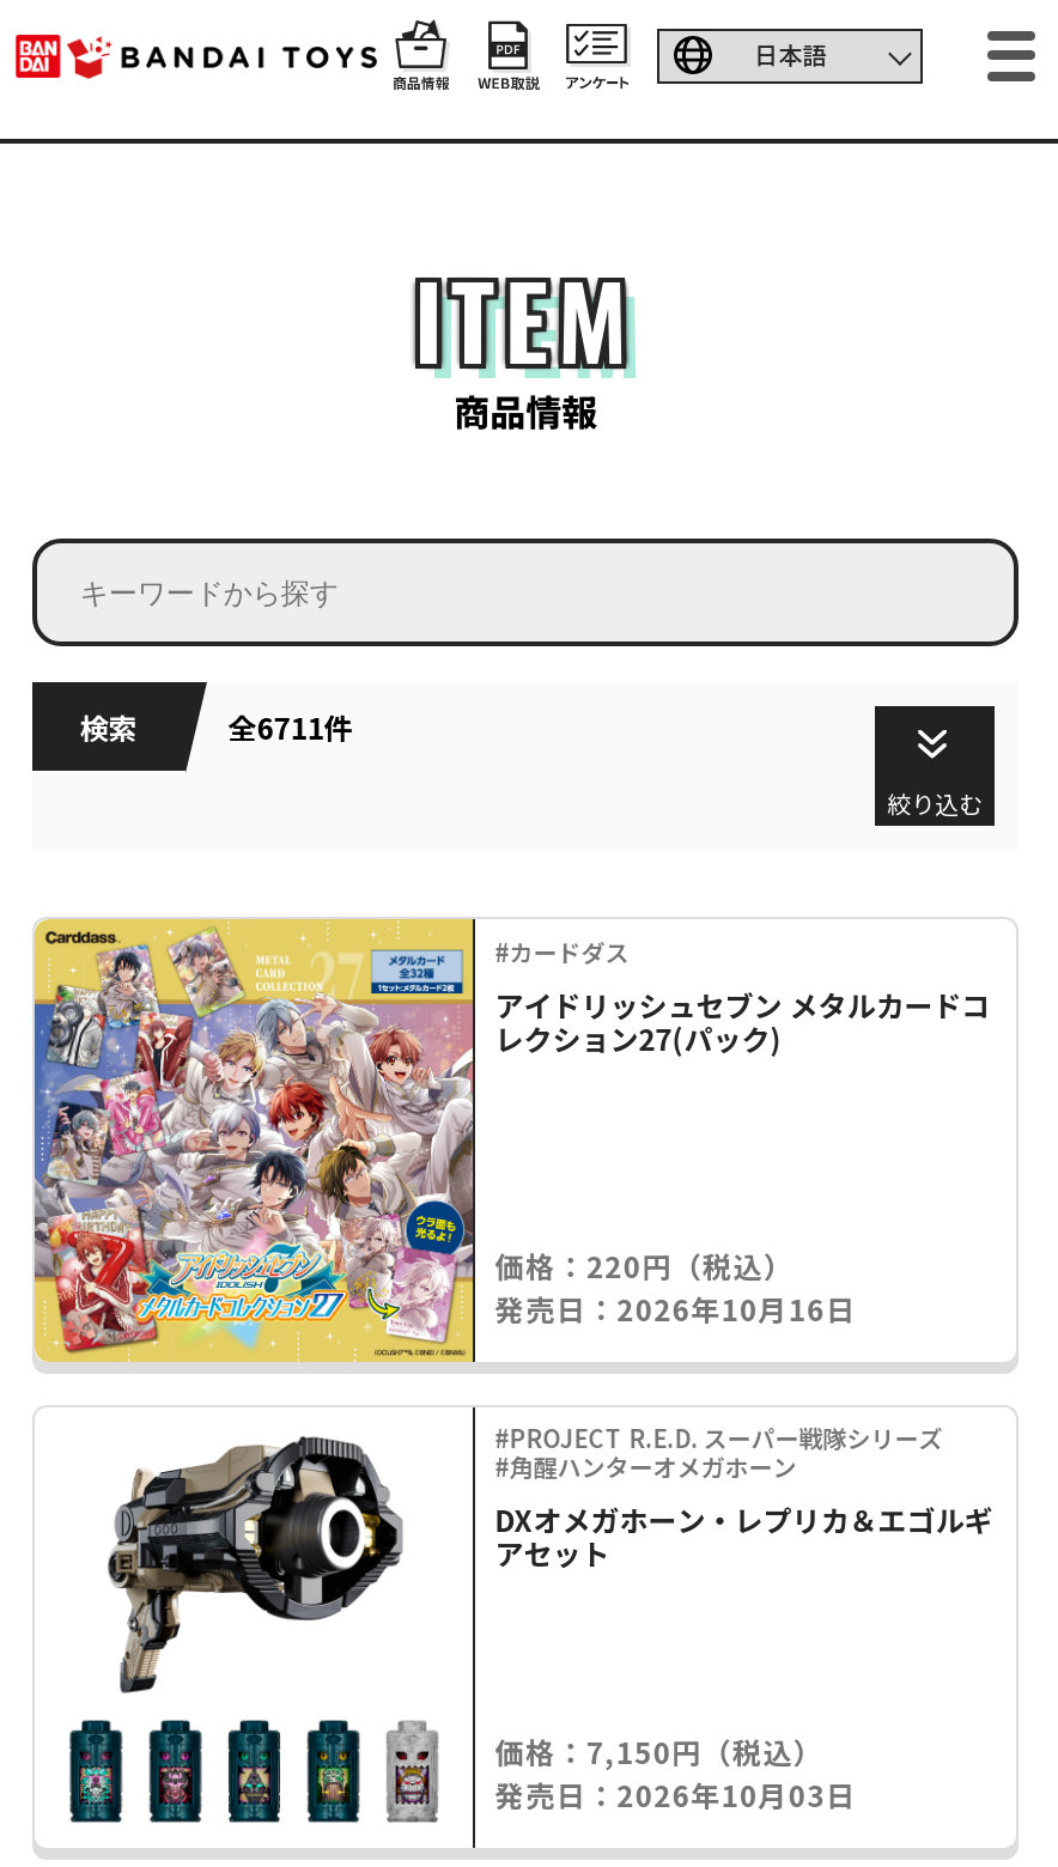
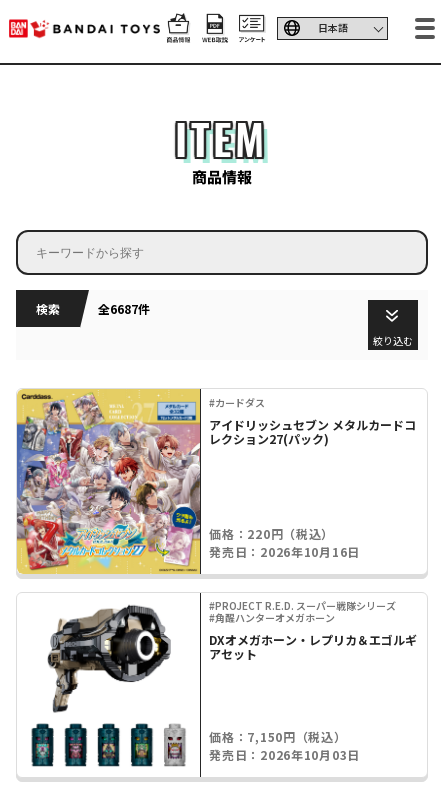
[228,707,353,747] 全6711件 -> [98,300,150,317] 全6687件

